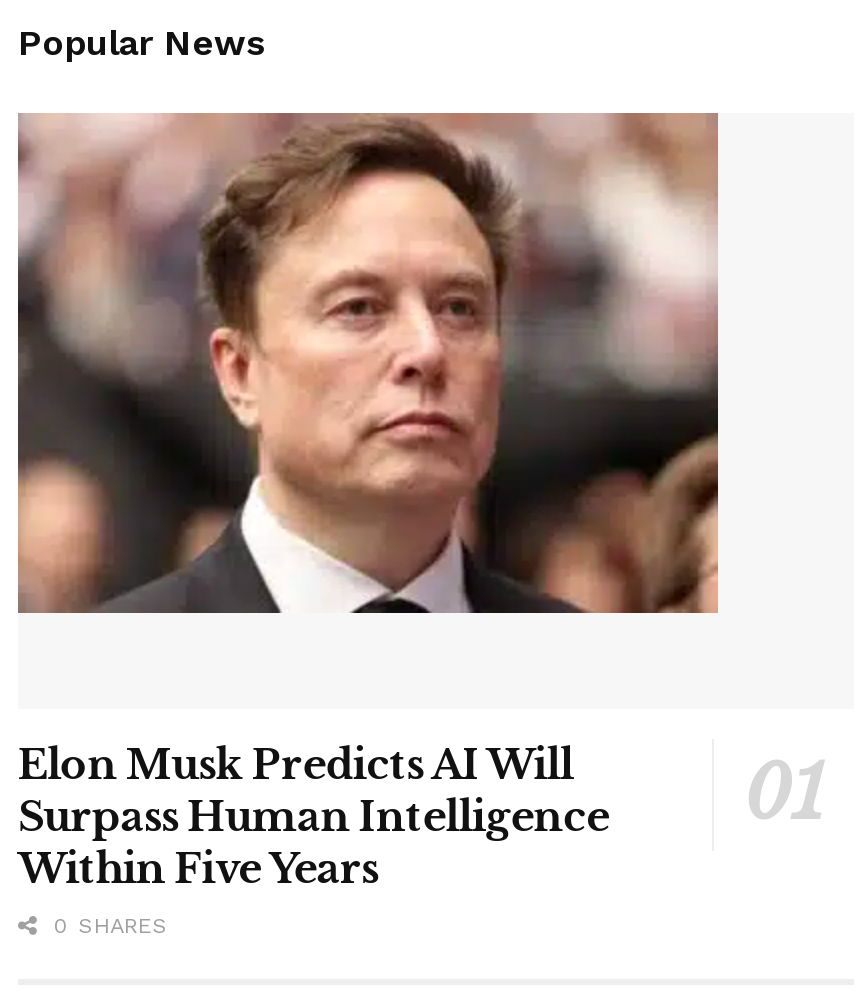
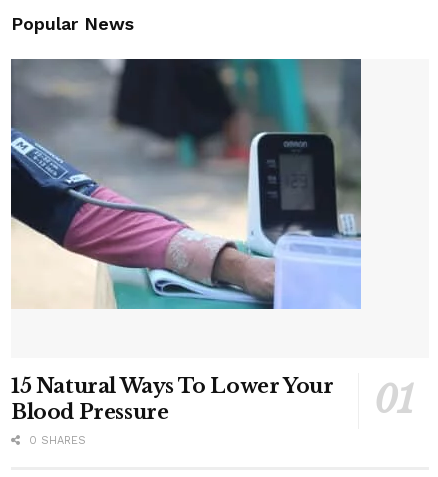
[16,111,720,615] [image] -> [10,58,362,310] [image]
[18,742,609,894] Elon Musk Predicts AI Will | Surpass Human Intelligence | Within Five Years -> [11,373,333,423] 15 Natural Ways To Lower Your | Blood Pressure

